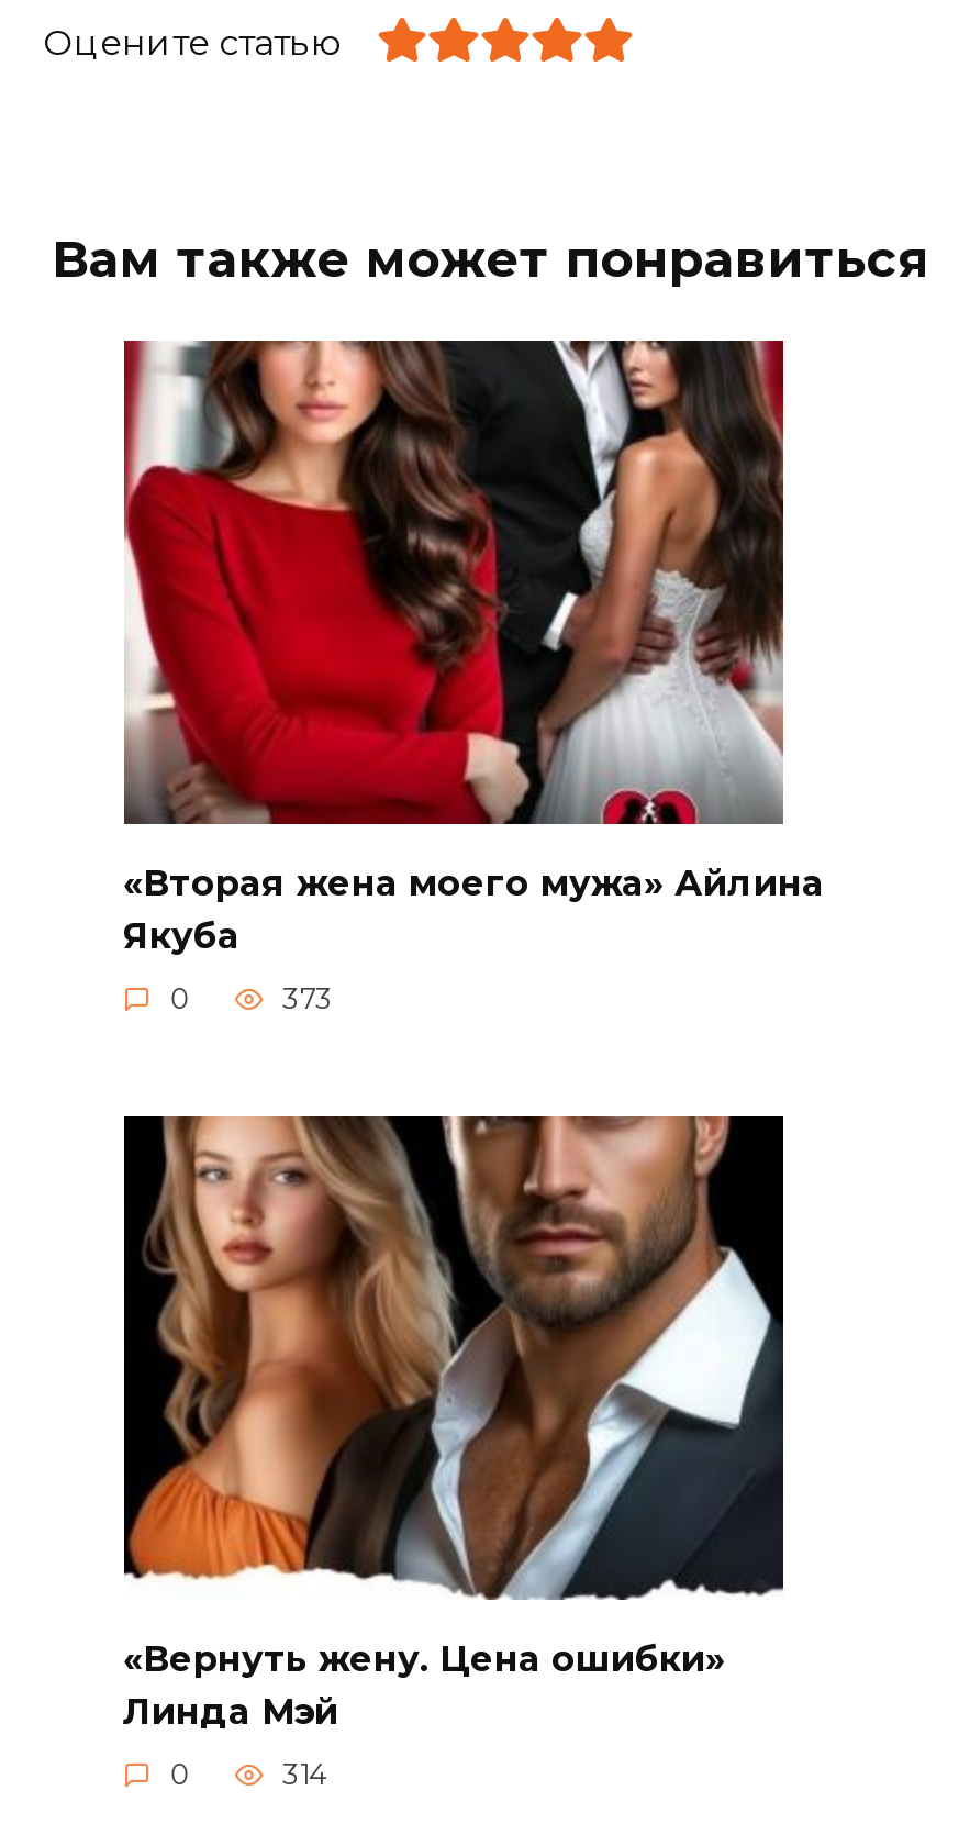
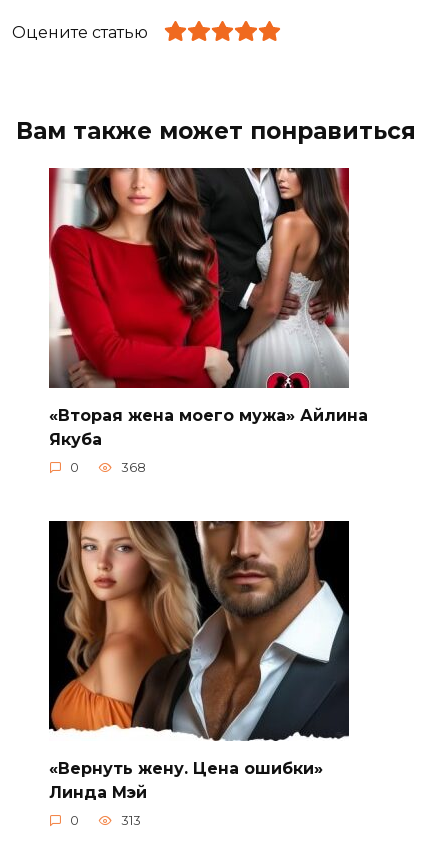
[282,983,333,1016] 373 -> [121,460,146,475] 368
[282,1759,326,1792] 314 -> [121,813,141,828] 313

